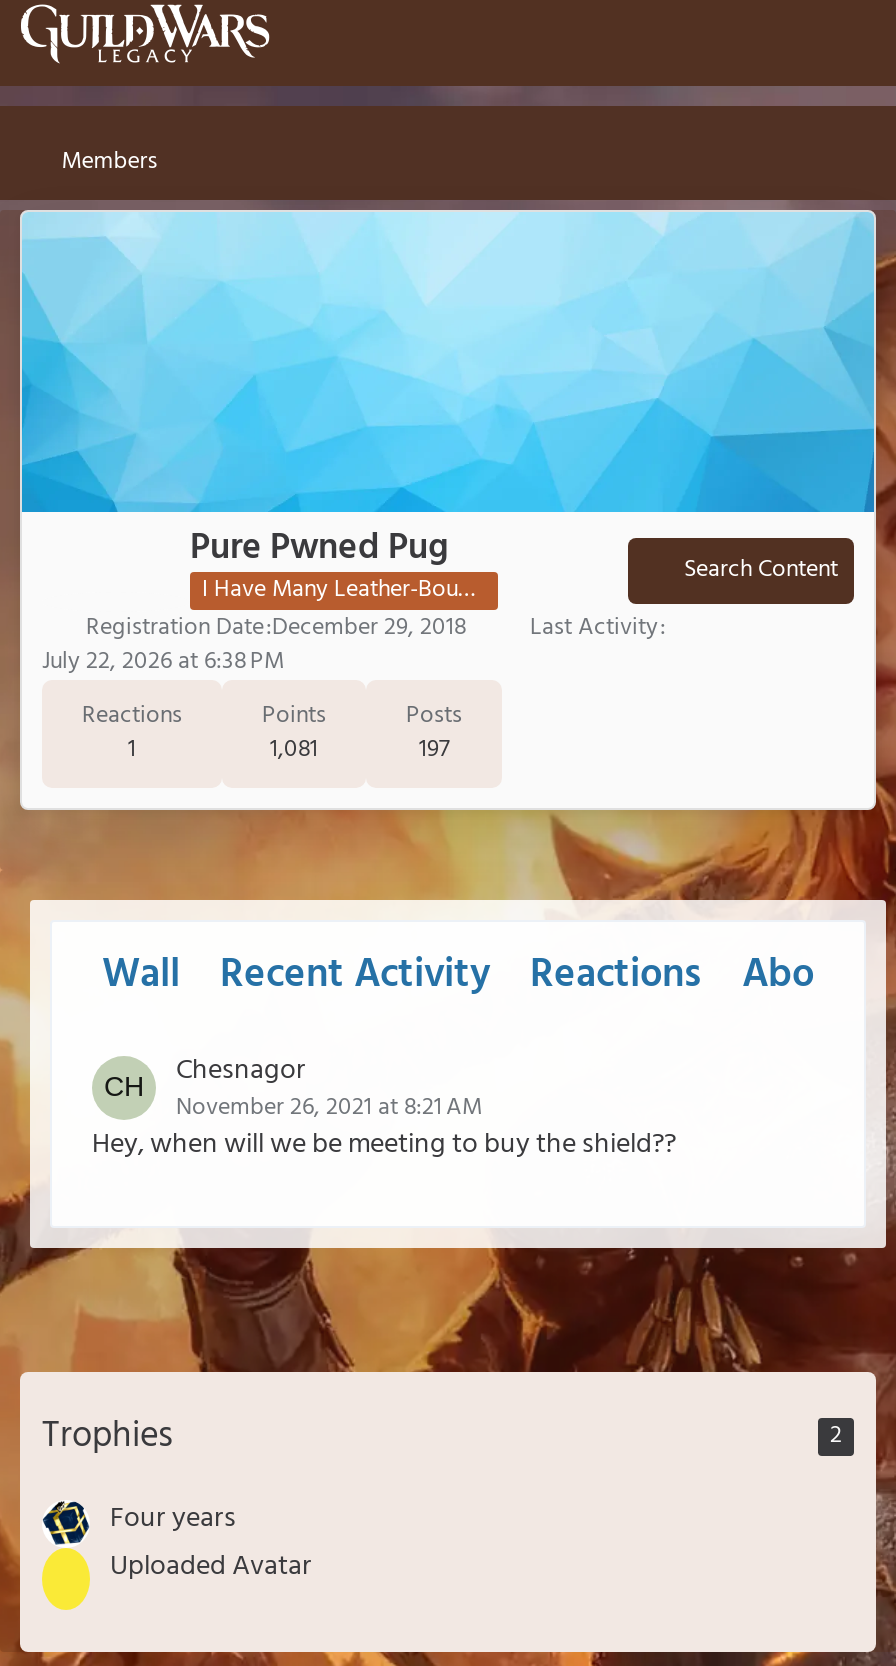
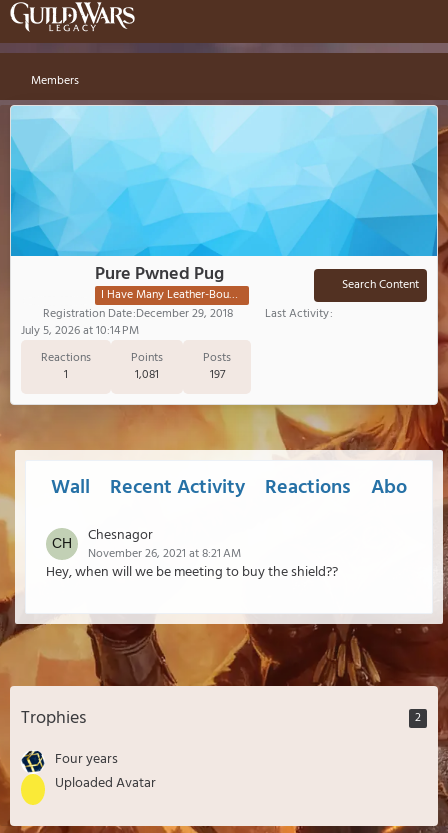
[42,641,284,681] July 22, 2026 at 6:38 PM -> [21,321,139,341] July 5, 2026 at 10:14 PM

